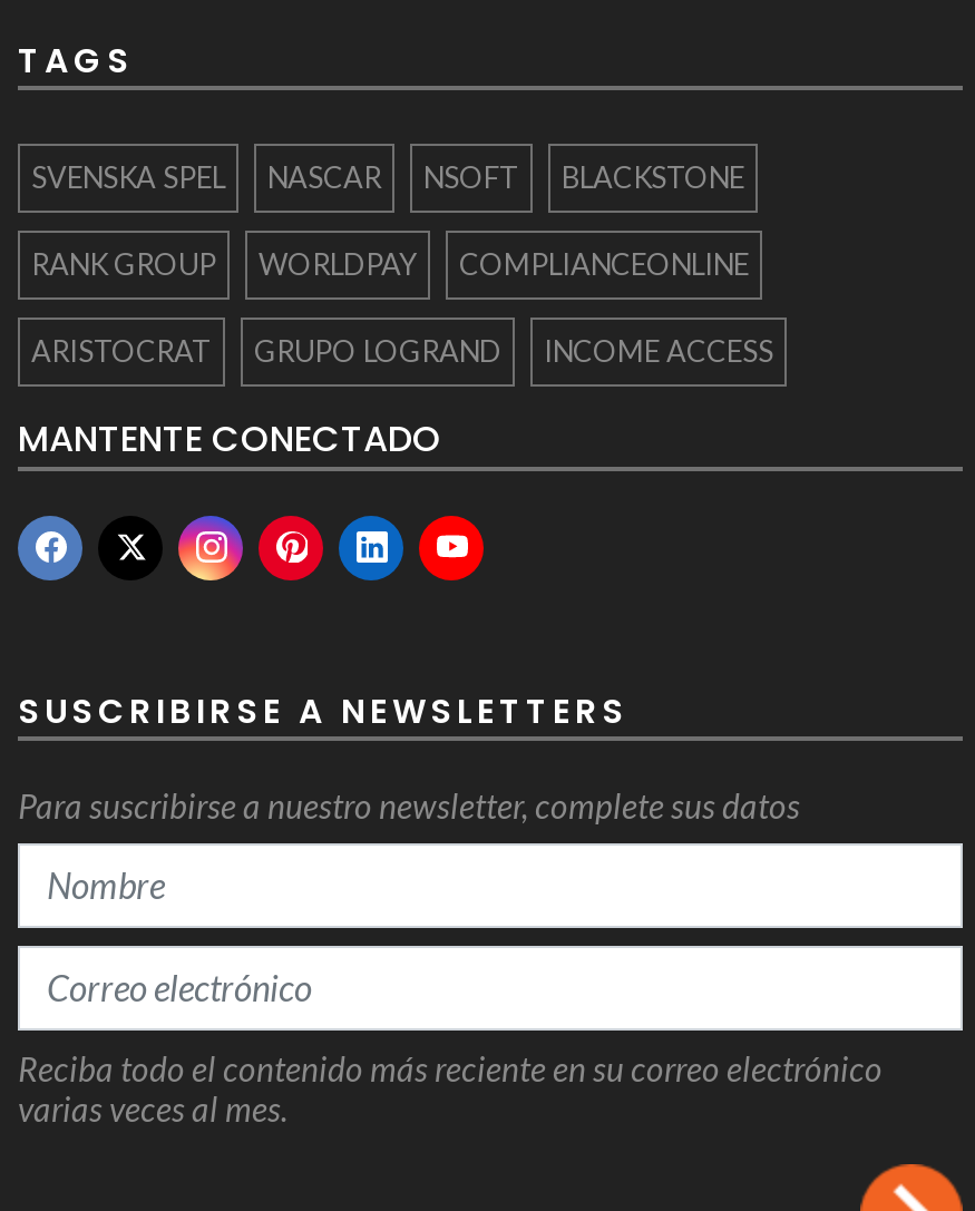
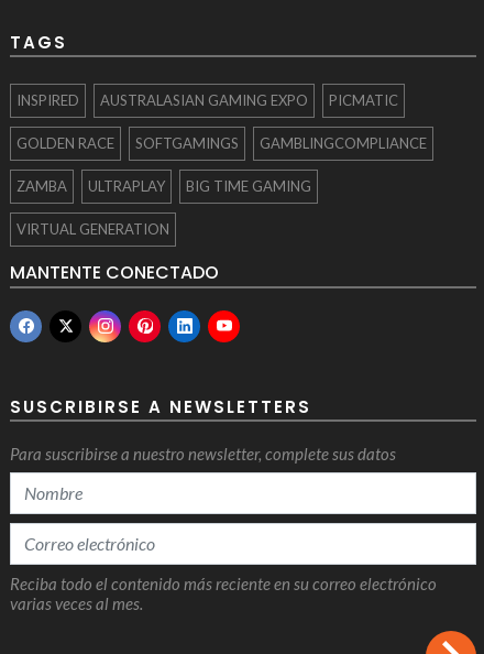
[31,159,773,368] SVENSKA SPEL | NASCAR | NSOFT | BLACKSTONE | RANK GROUP | WORLDPAY | COMPLIANCEONLINE | ARISTOCRAT | GRUPO LOGRAND | INCOME ACCESS -> [16,91,427,238] INSPIRED | AUSTRALASIAN GAMING EXPO | PICMATIC | GOLDEN RACE | SOFTGAMINGS | GAMBLINGCOMPLIANCE | ZAMBA | ULTRAPLAY | BIG TIME GAMING | VIRTUAL GENERATION

